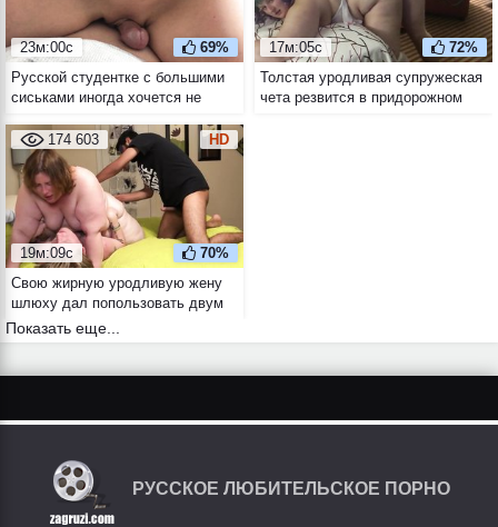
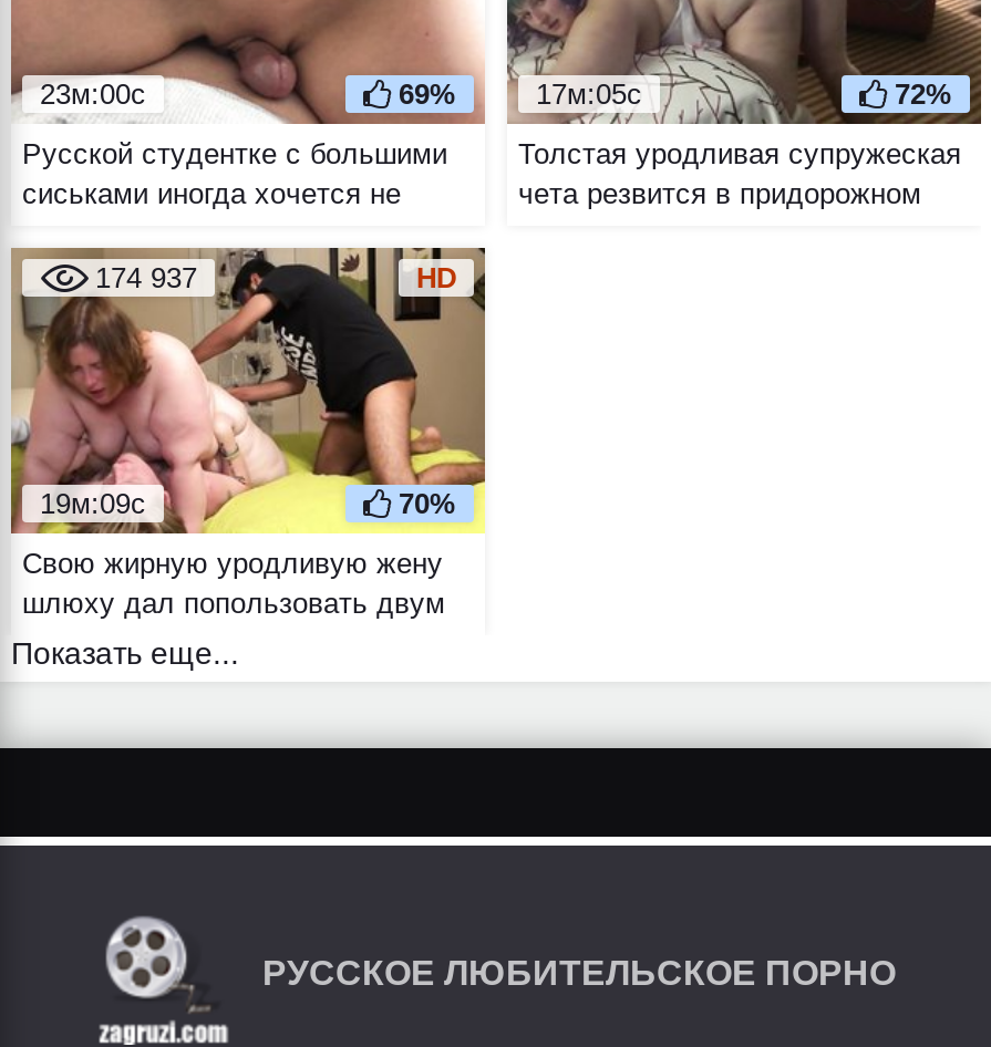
[48,132,99,148] 174 603 -> [95,262,197,295] 174 937

